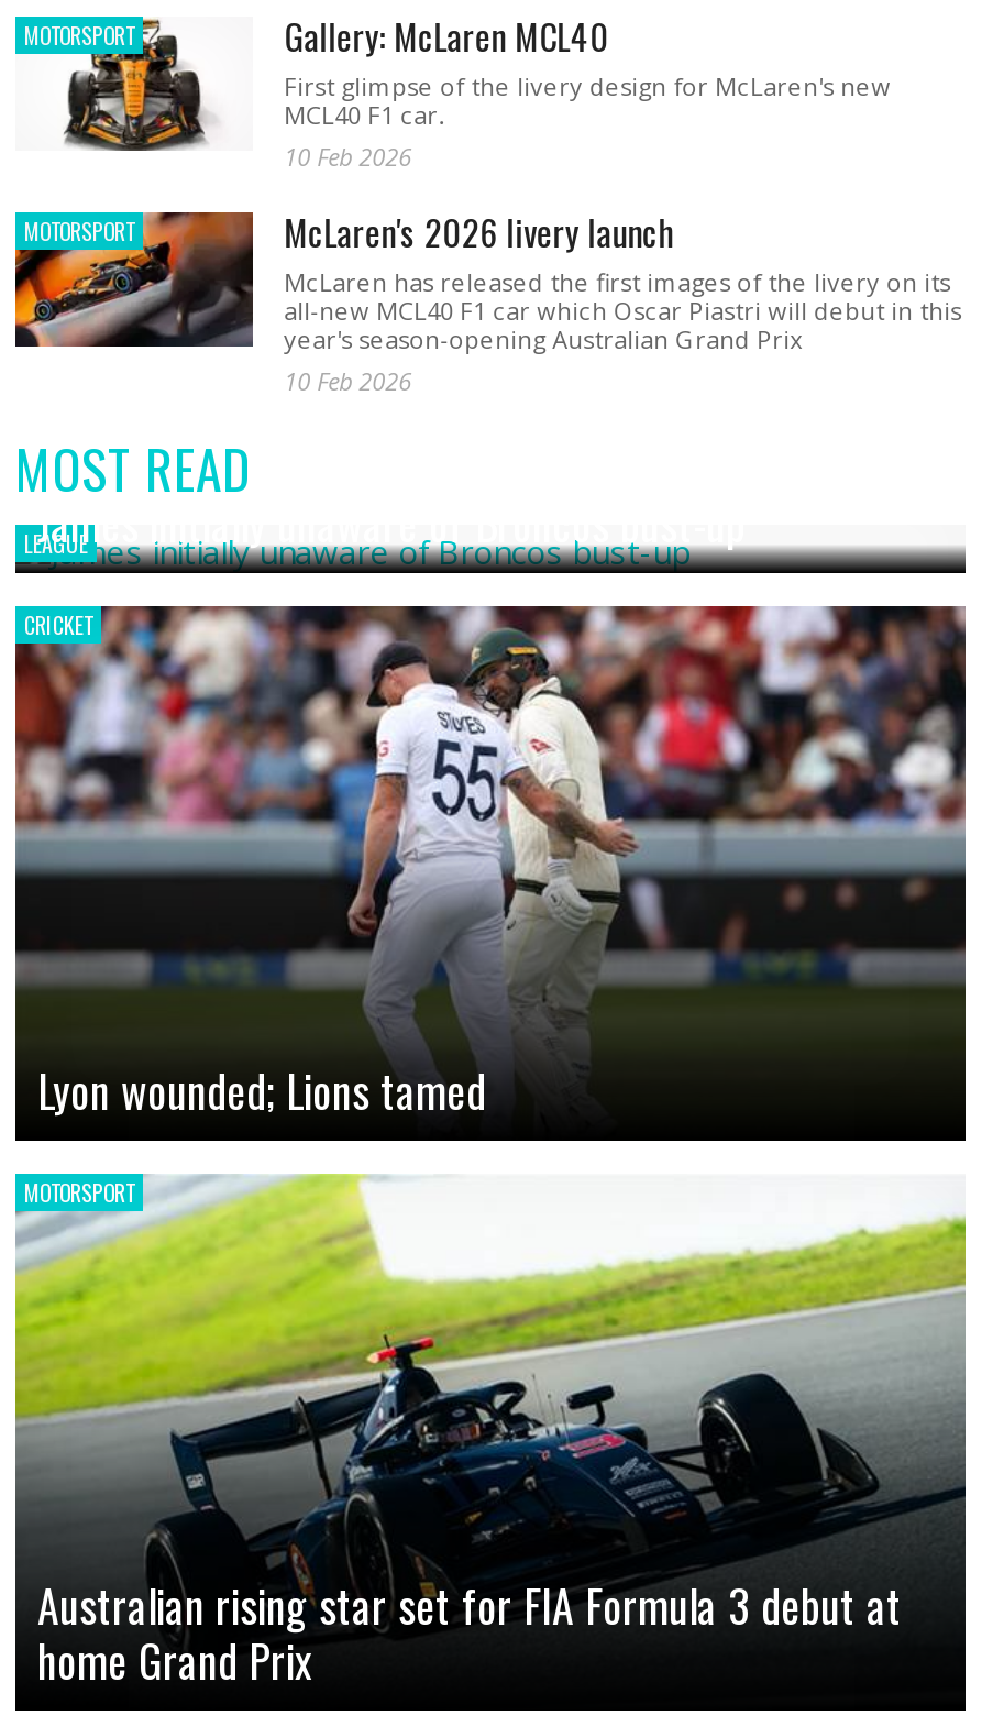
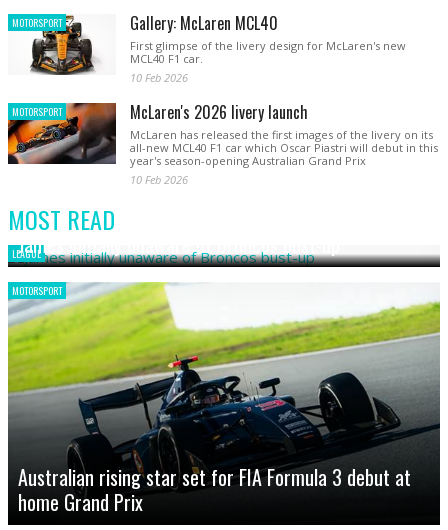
[13,604,968,1042] [image] | CRICKET -> none
[37,1058,486,1124] Lyon wounded; Lions tamed -> none

